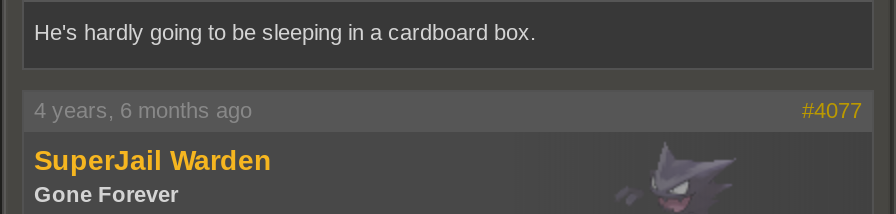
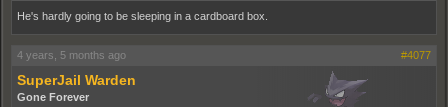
[34,98,252,122] 4 years, 6 months ago -> [17,49,126,61] 4 years, 5 months ago

